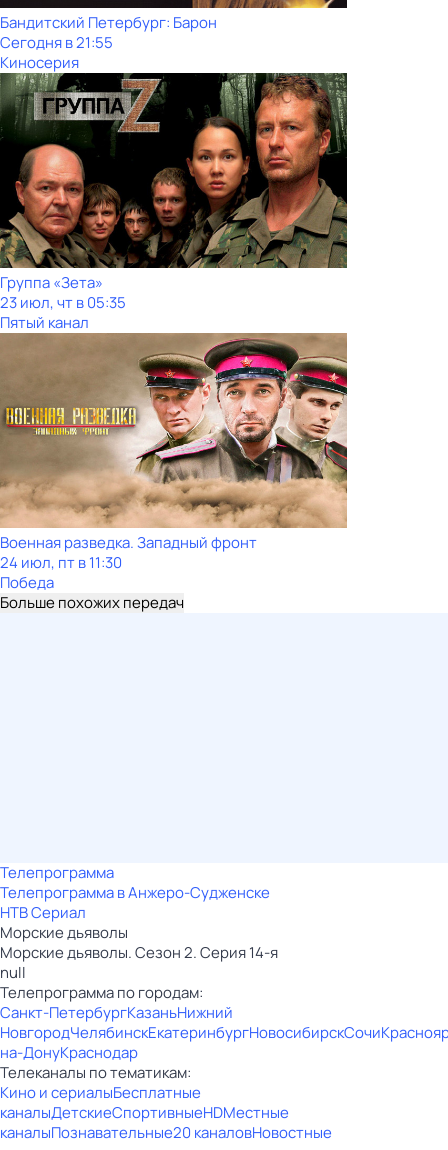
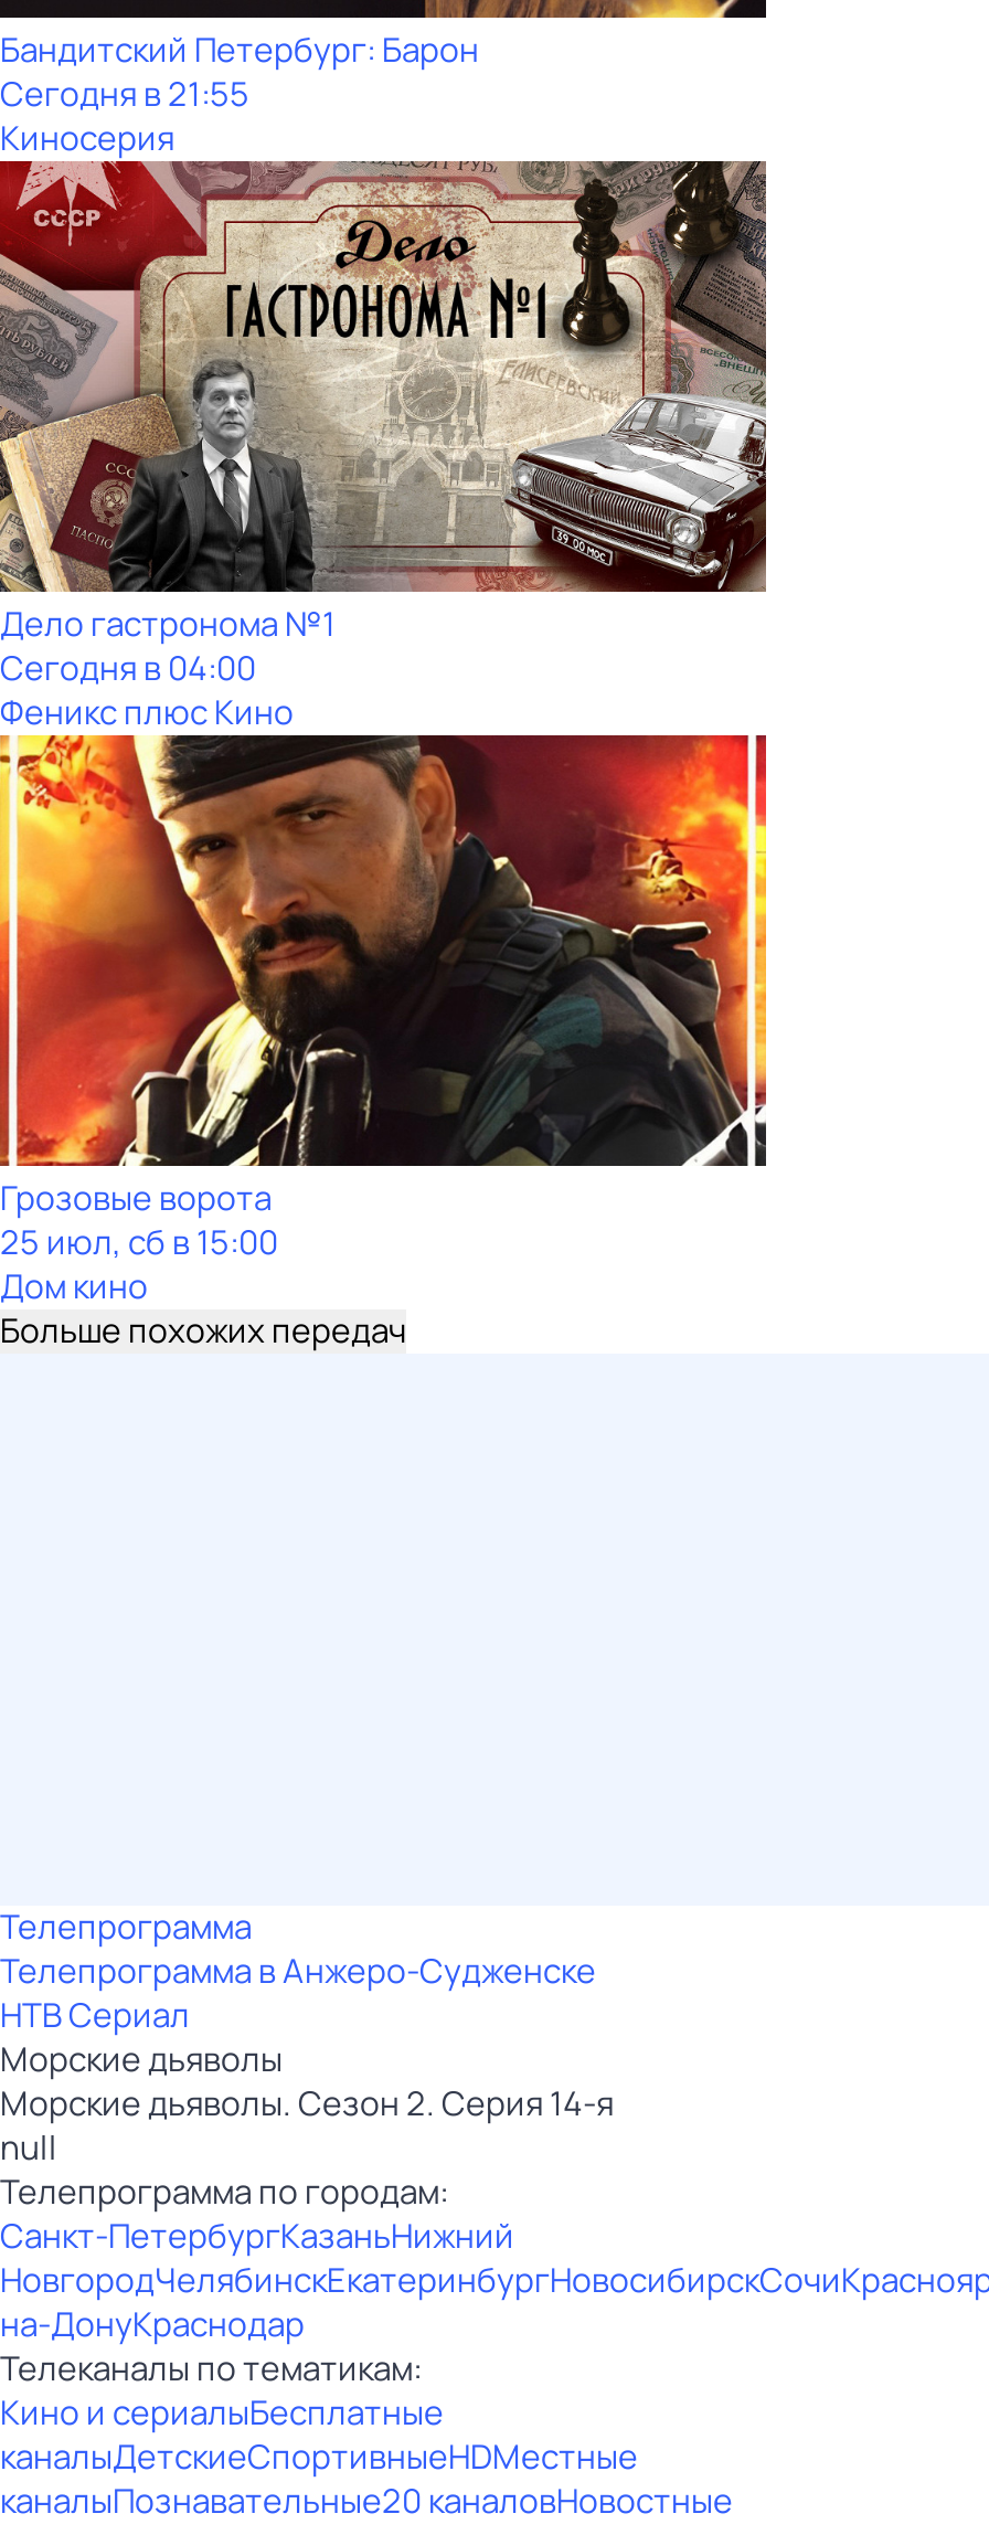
[0,72,348,333] [image] | Группа «Зета» | 23 июл, чт в 05:35 | Пятый канал -> [0,159,768,735] [image] | Дело гастронома №1 | Сегодня в 04:00 | Феникс плюс Кино
[0,332,348,593] [image] | Военная разведка. Западный фронт | 24 июл, пт в 11:30 | Победа -> [0,733,768,1309] [image] | Грозовые ворота | 25 июл, сб в 15:00 | Дом кино

